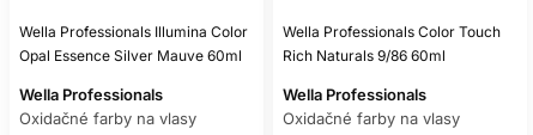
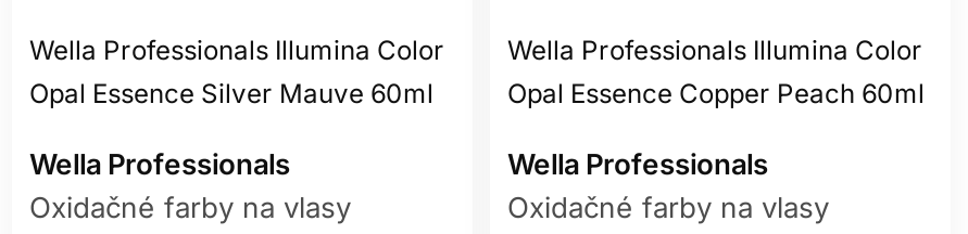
[283,23,501,65] Wella Professionals Color Touch | Rich Naturals 9/86 60ml -> [507,34,925,109] Wella Professionals Illumina Color | Opal Essence Copper Peach 60ml

